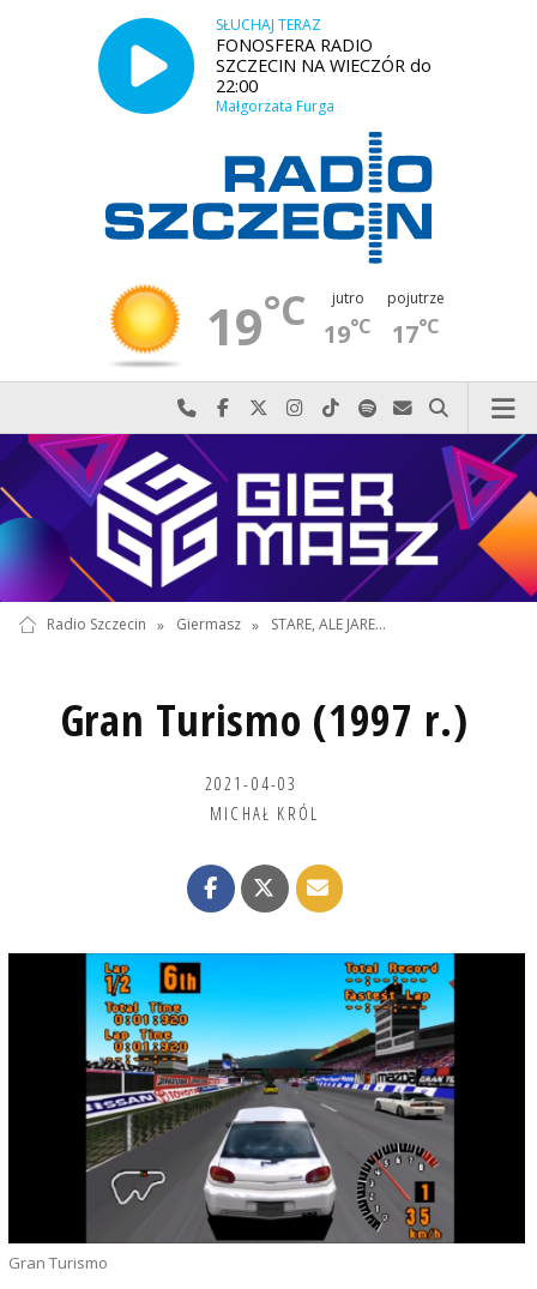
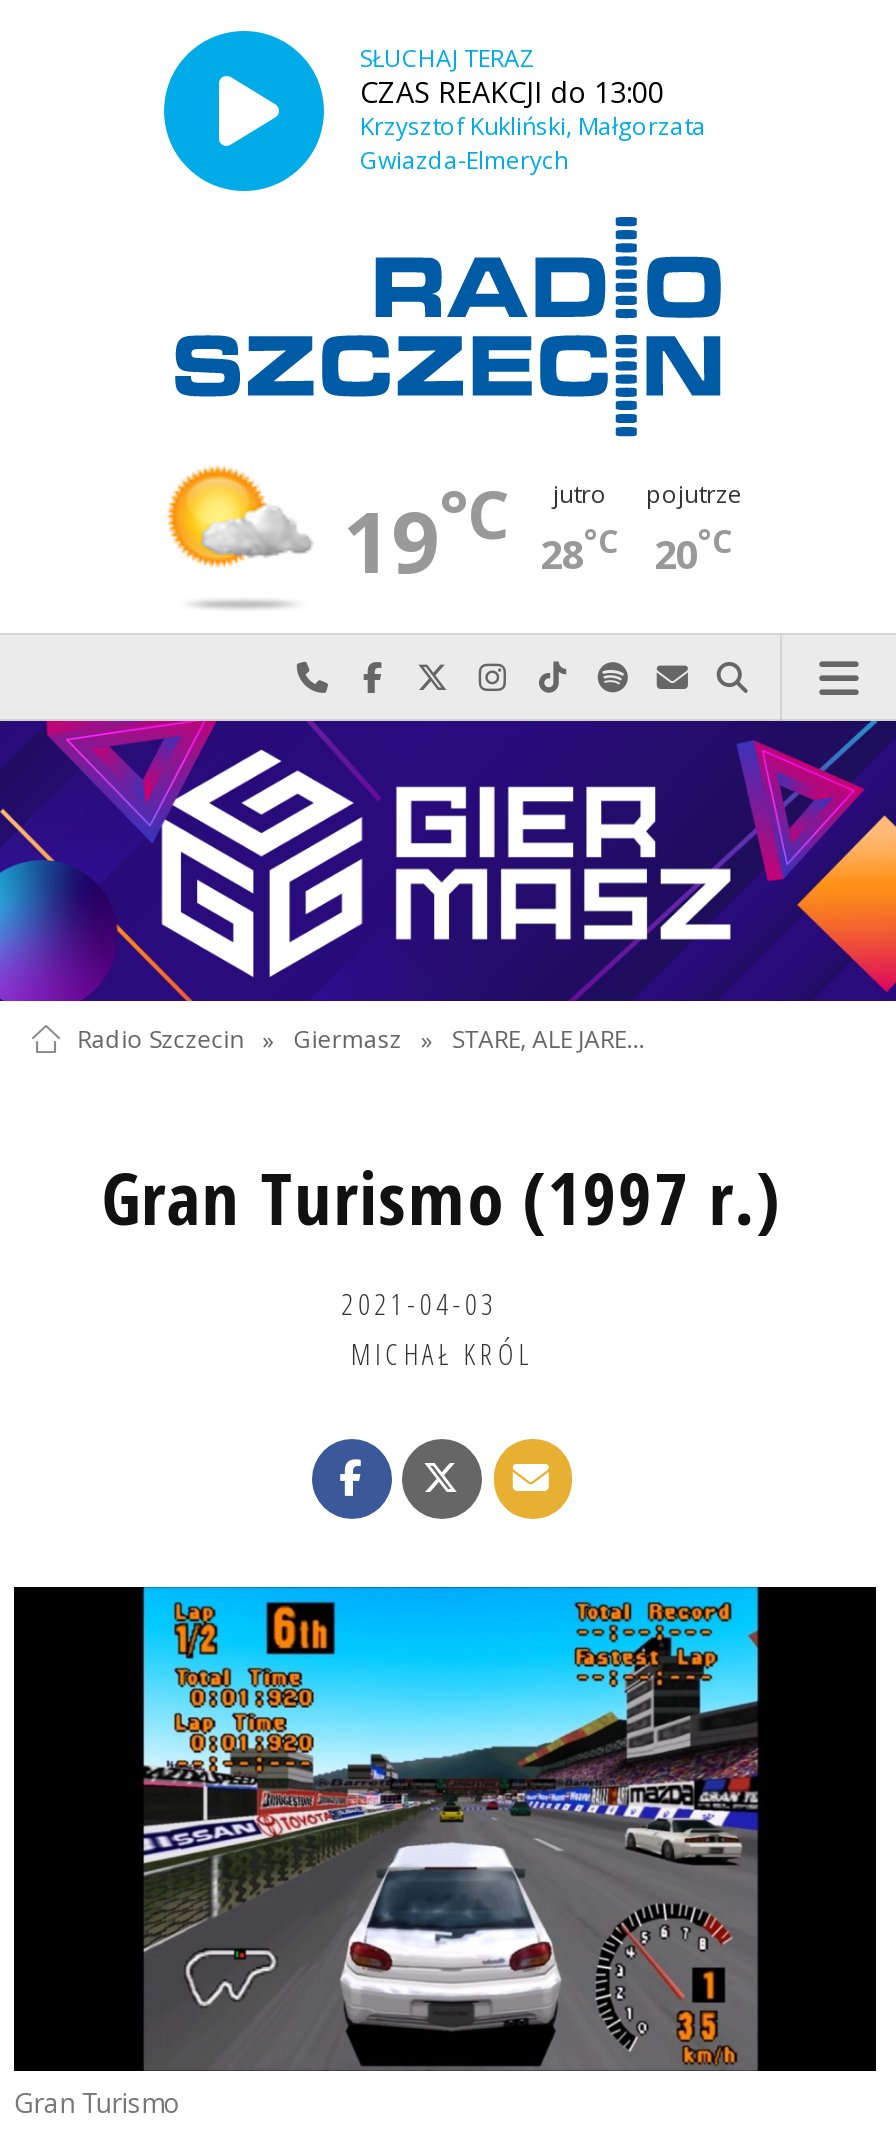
[216,33,432,116] FONOSFERA RADIO | SZCZECIN NA WIECZÓR do | 22:00 | Małgorzata Furga -> [360,72,706,176] CZAS REAKCJI do 13:00 | Krzysztof Kukliński, Małgorzata | Gwiazda-Elmerych
[102,282,186,354] [image] -> [166,465,312,585] [image]
[324,313,372,350] 19°C -> [540,520,620,582] 28°C
[392,313,440,350] 17°C -> [654,520,734,582] 20°C

